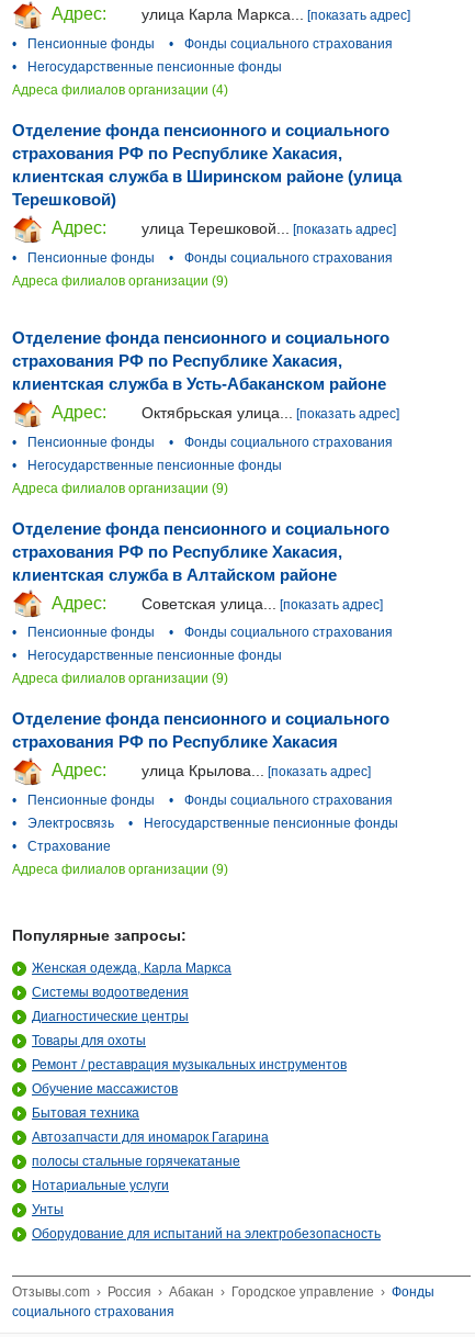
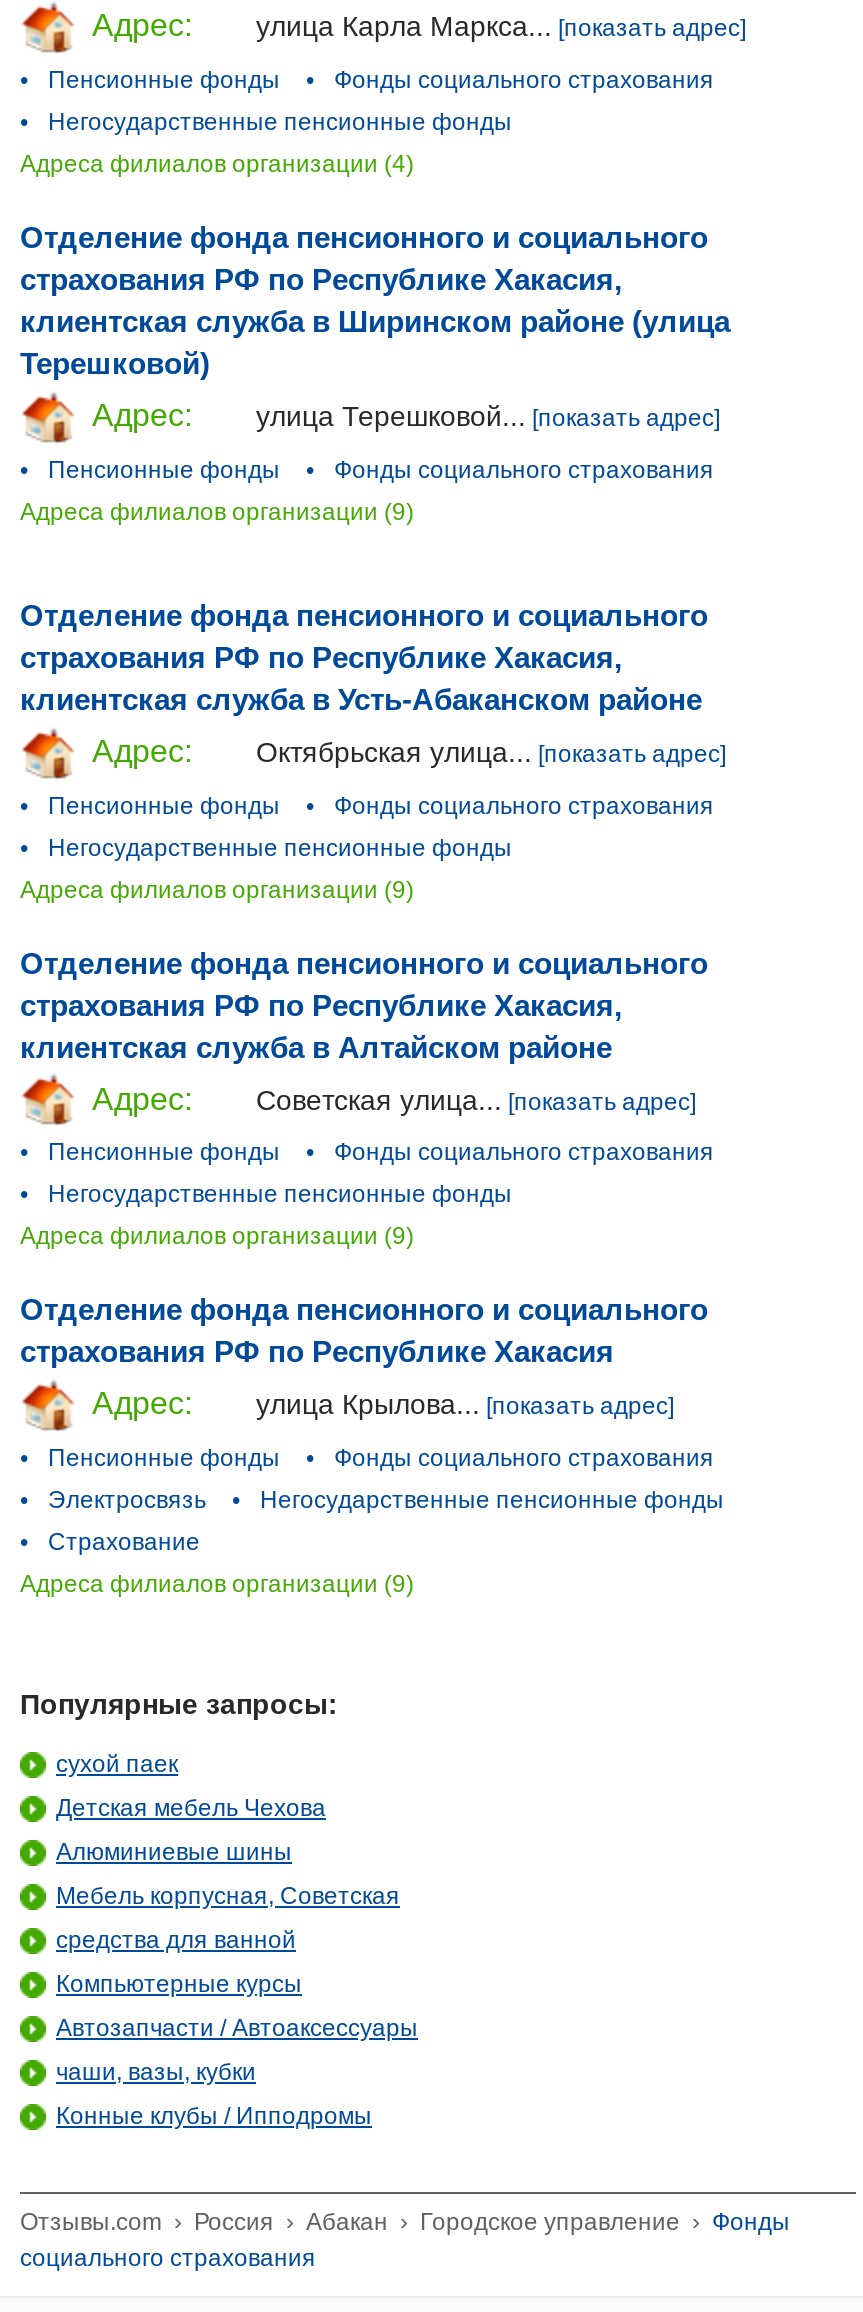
[32,961,381,1242] Женская одежда, Карла Маркса | Системы водоотведения | Диагностические центры | Товары для охоты | Ремонт / реставрация музыкальных инструментов | Обучение массажистов | Бытовая техника | Автозапчасти для иномарок Гагарина | полосы стальные горячекатаные | Нотариальные услуги | Унты | Оборудование для испытаний на электробезопасность -> [56,1750,418,2130] сухой паек | Детская мебель Чехова | Алюминиевые шины | Мебель корпусная, Советская | средства для ванной | Компьютерные курсы | Автозапчасти / Автоаксессуары | чаши, вазы, кубки | Конные клубы / Ипподромы

